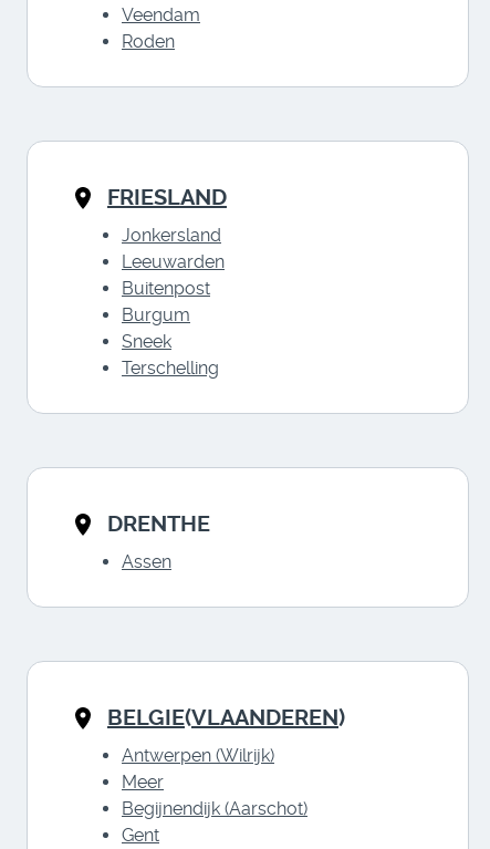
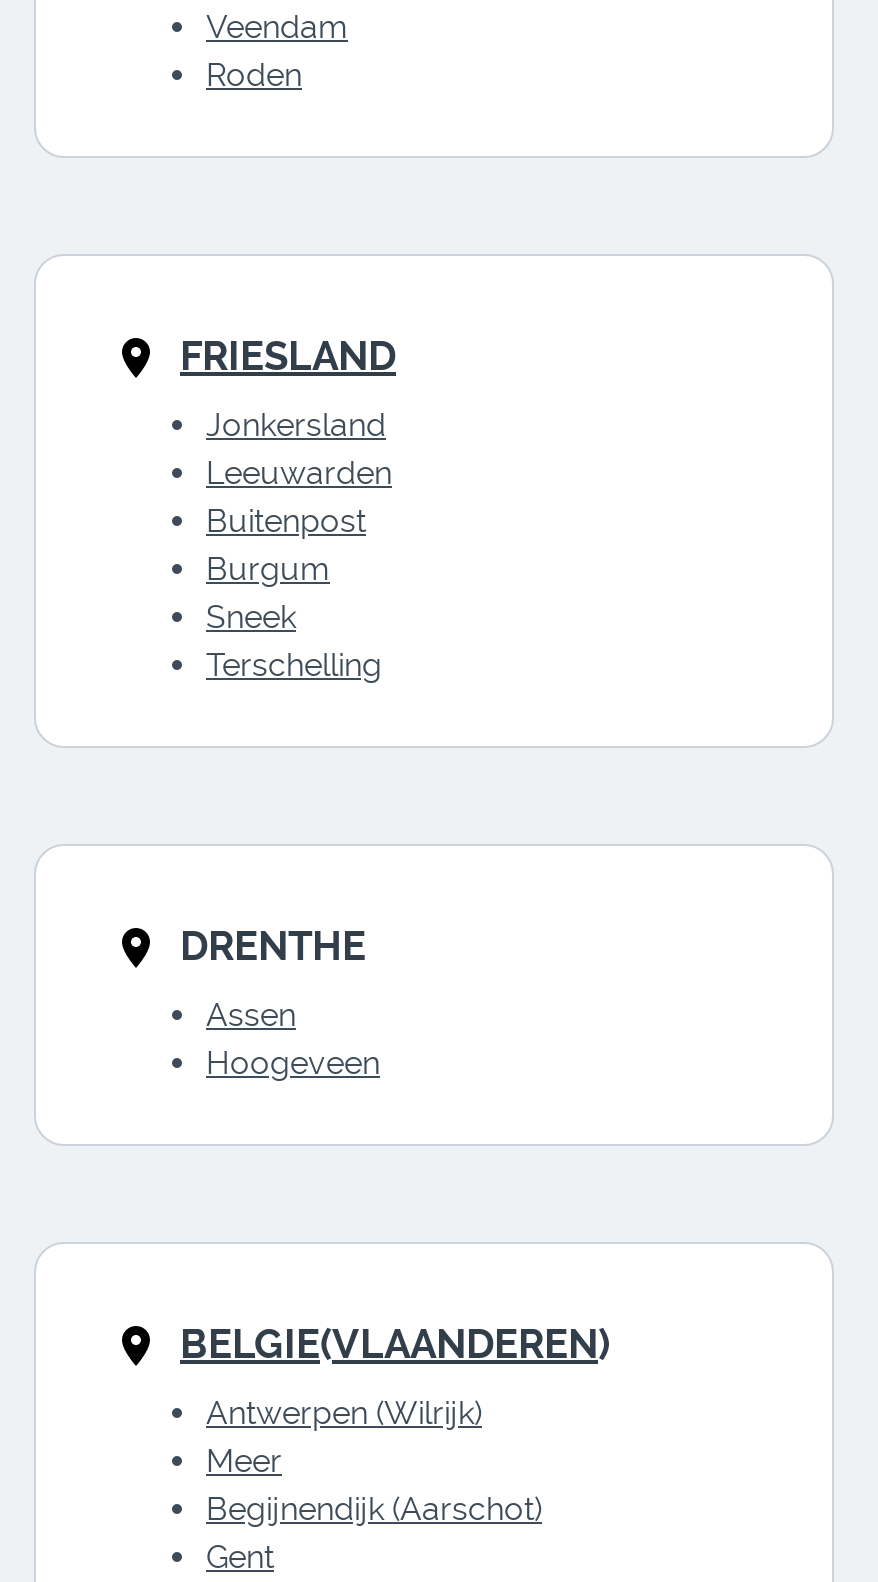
none -> [206,1044,380,1082] Hoogeveen

